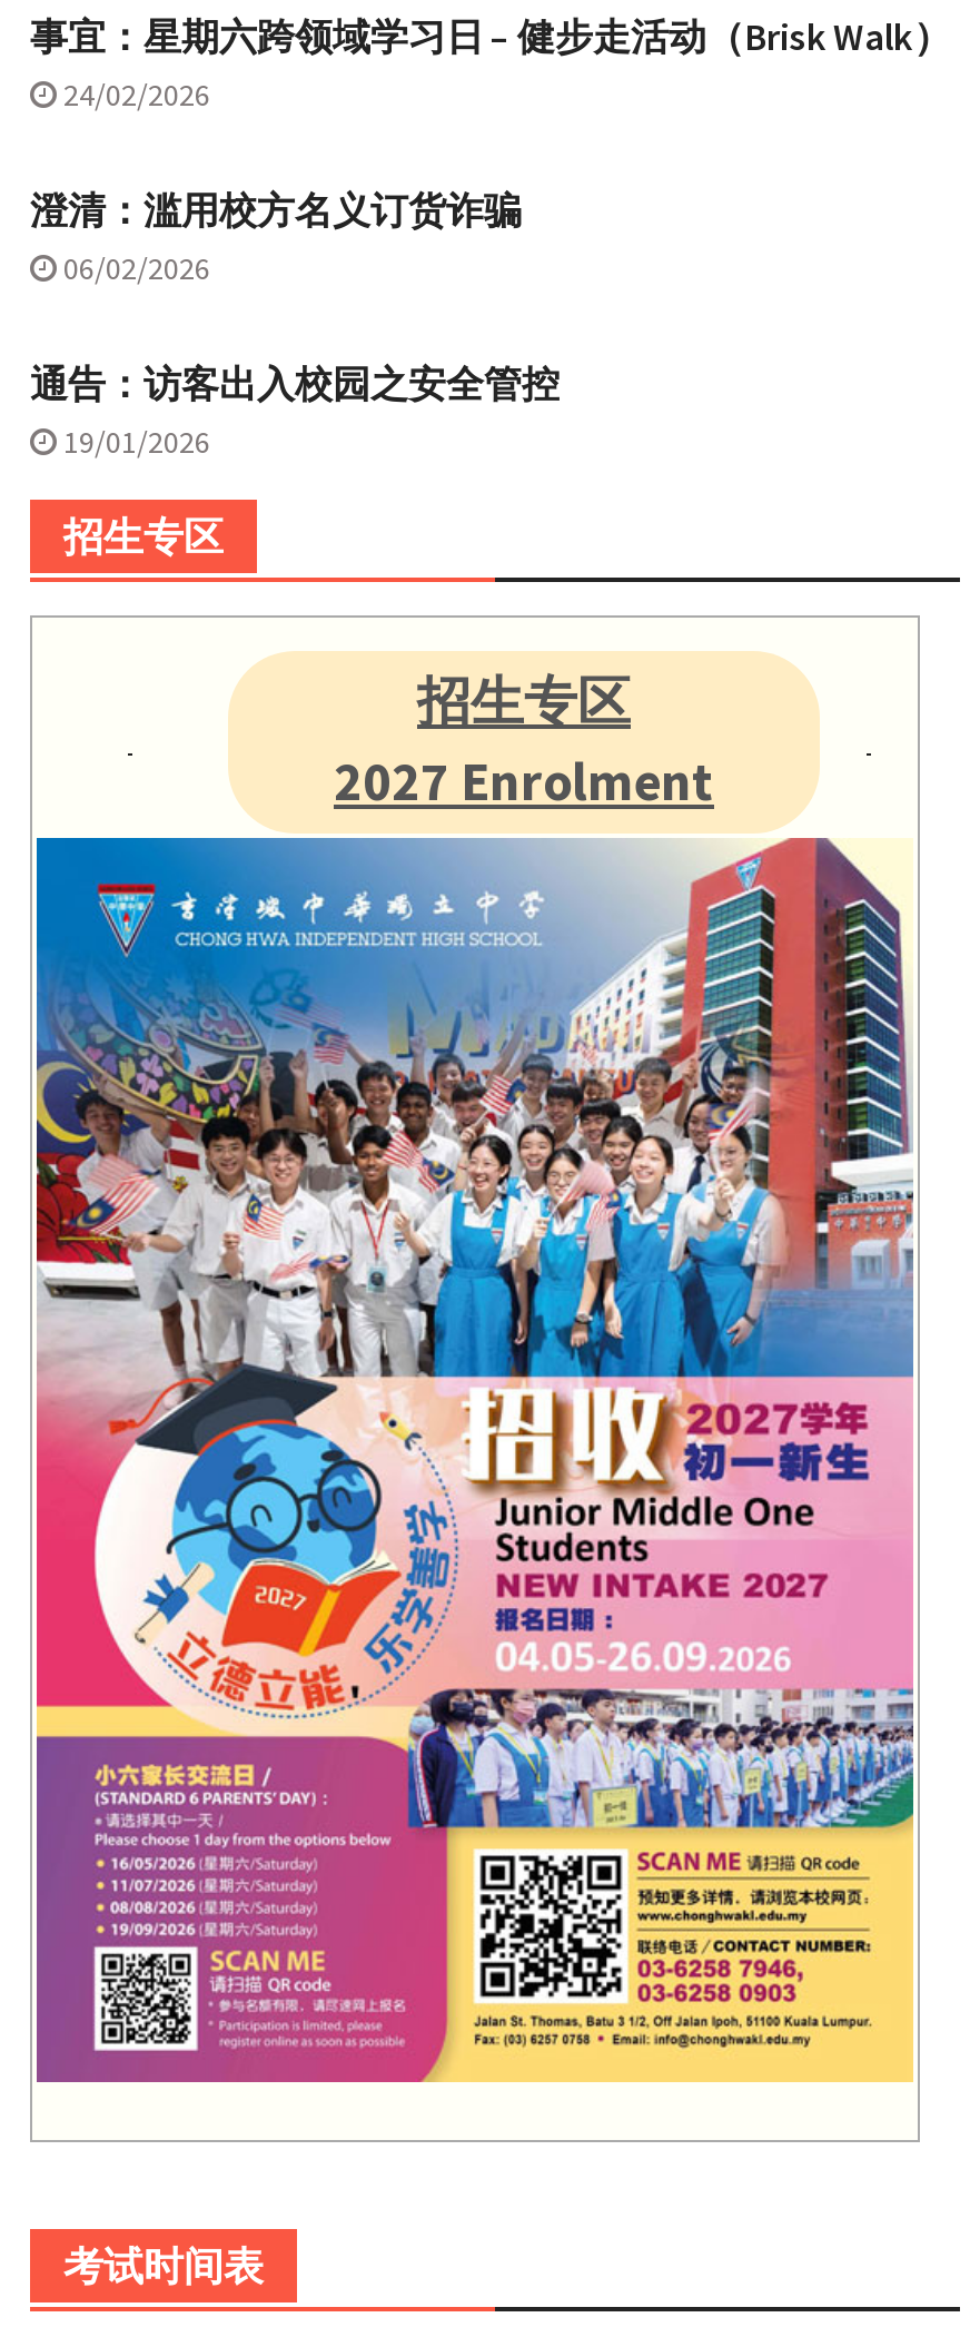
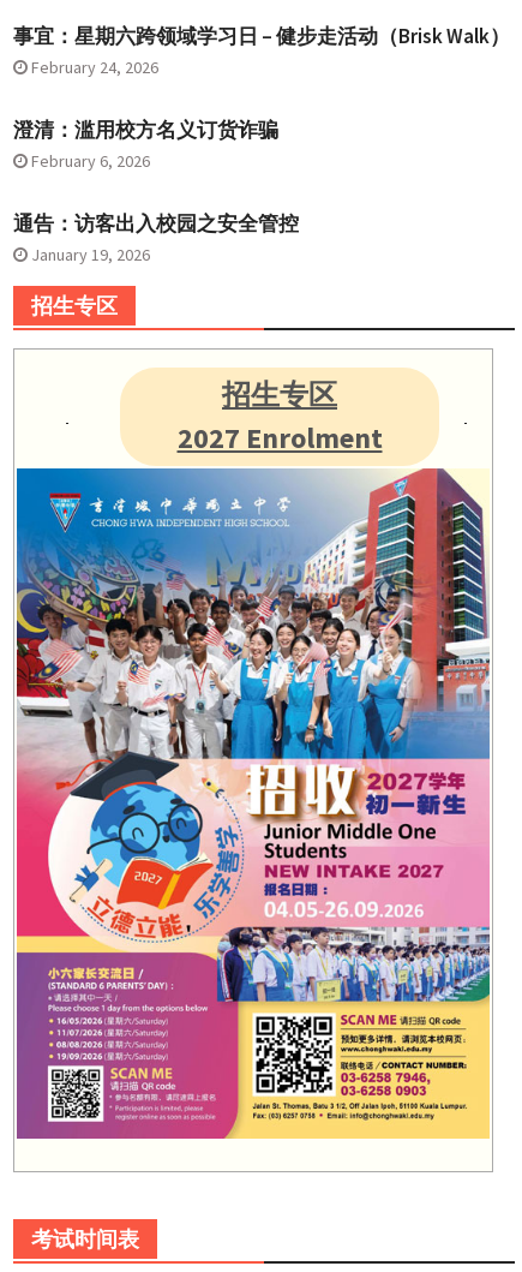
[63,74,210,114] 24/02/2026 -> [31,56,158,78] February 24, 2026
[63,248,210,288] 06/02/2026 -> [31,150,150,172] February 6, 2026
[63,421,210,461] 19/01/2026 -> [31,244,150,265] January 19, 2026

